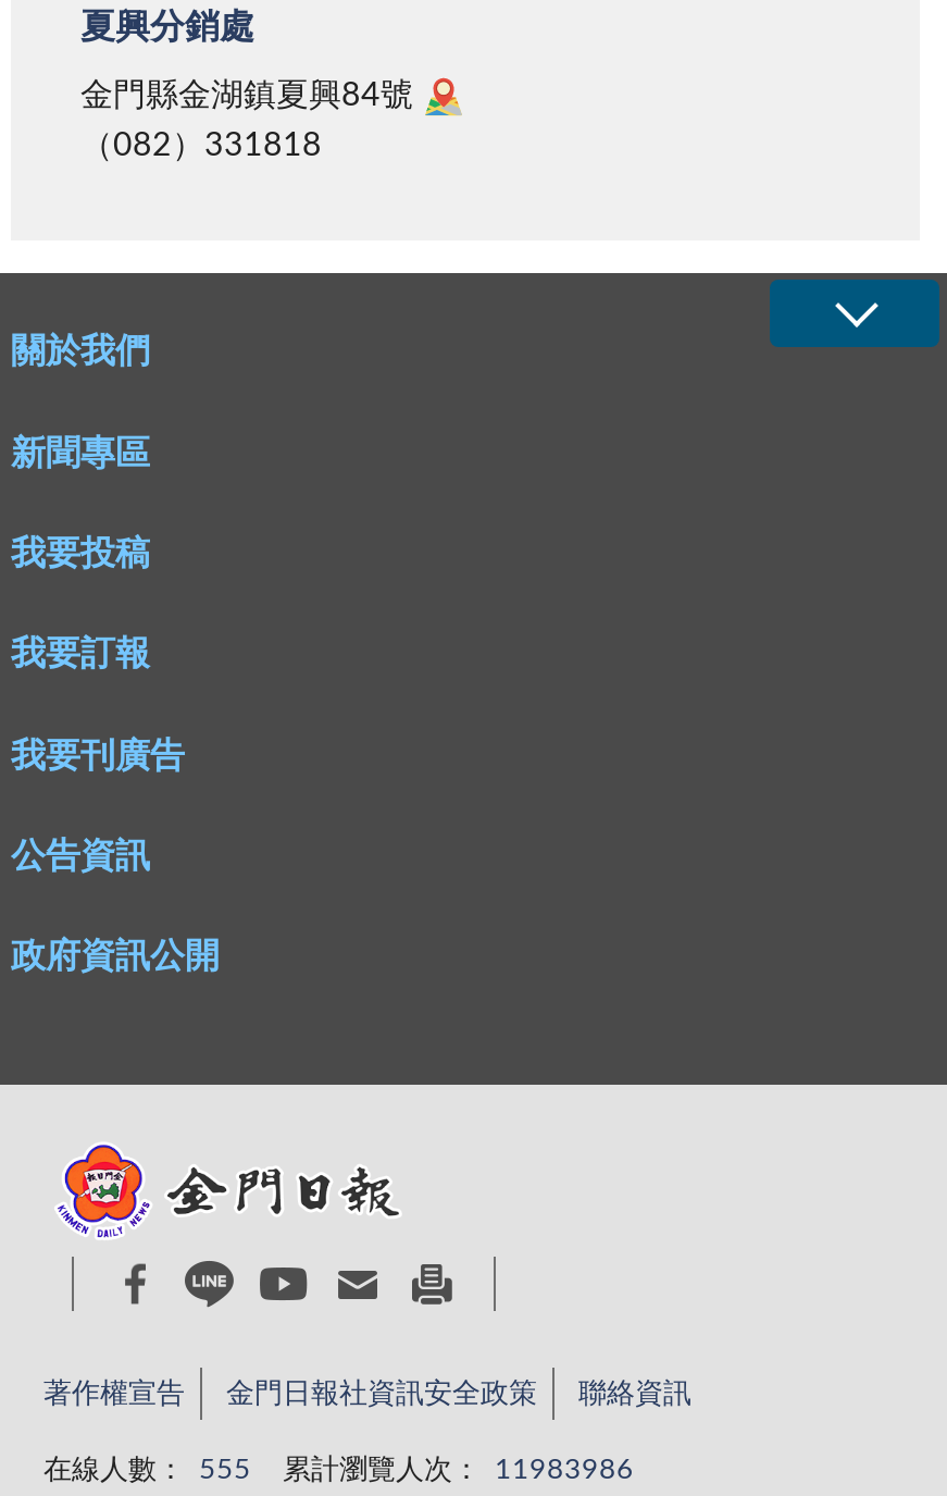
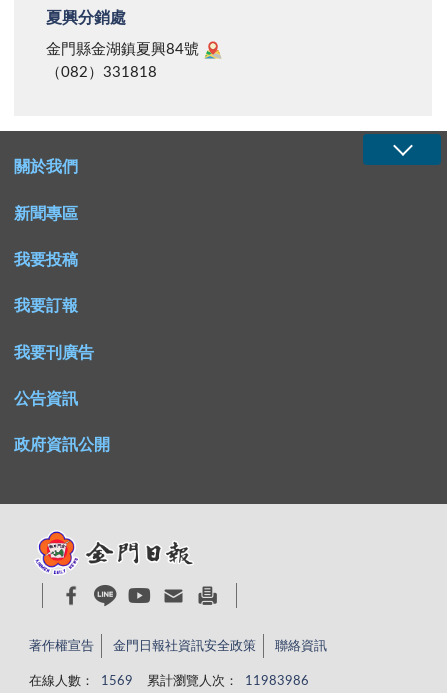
[43,1456,634,1484] 在線人數： 555 累計瀏覽人次： 11983986 -> [29,675,308,688] 在線人數： 1569 累計瀏覽人次： 11983986

